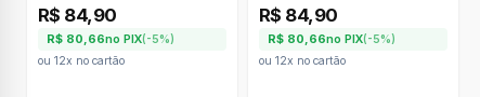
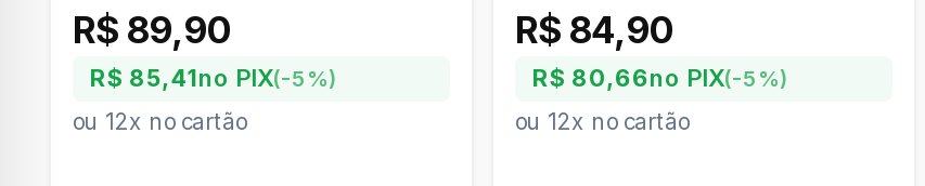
[38,4,117,26] R$ 84,90 -> [73,8,231,51] R$ 89,90
[47,31,174,46] R$ 80,66no PIX(-5%) -> [90,62,337,92] R$ 85,41no PIX(-5%)

